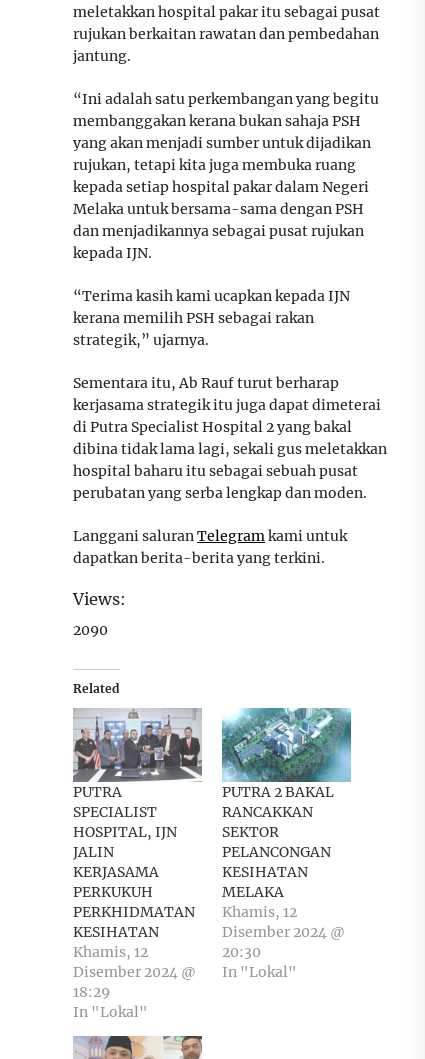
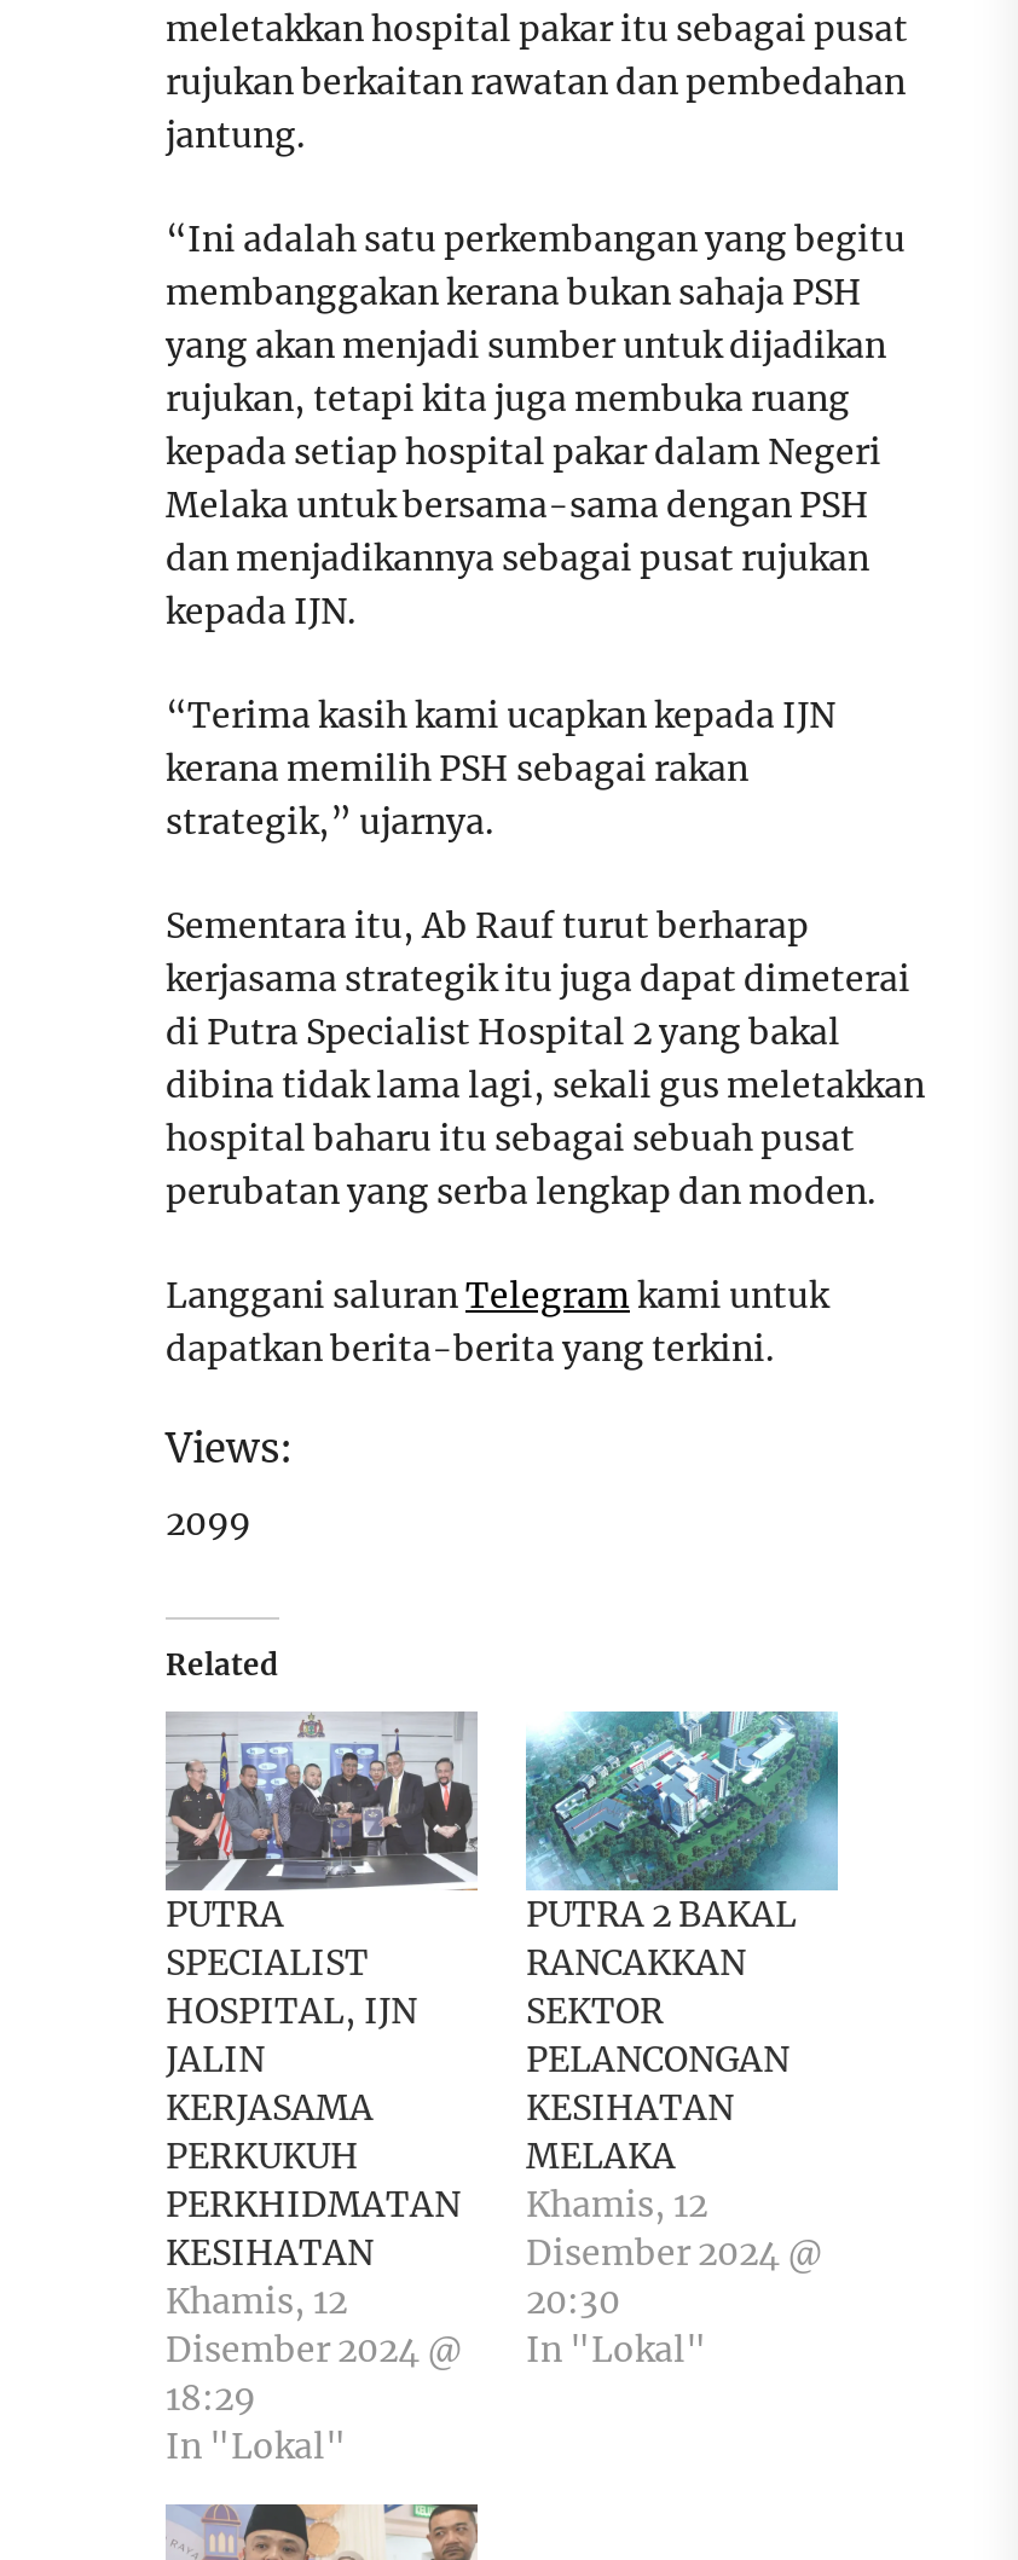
[73,621,108,639] 2090 -> [166,1501,250,1545] 2099

